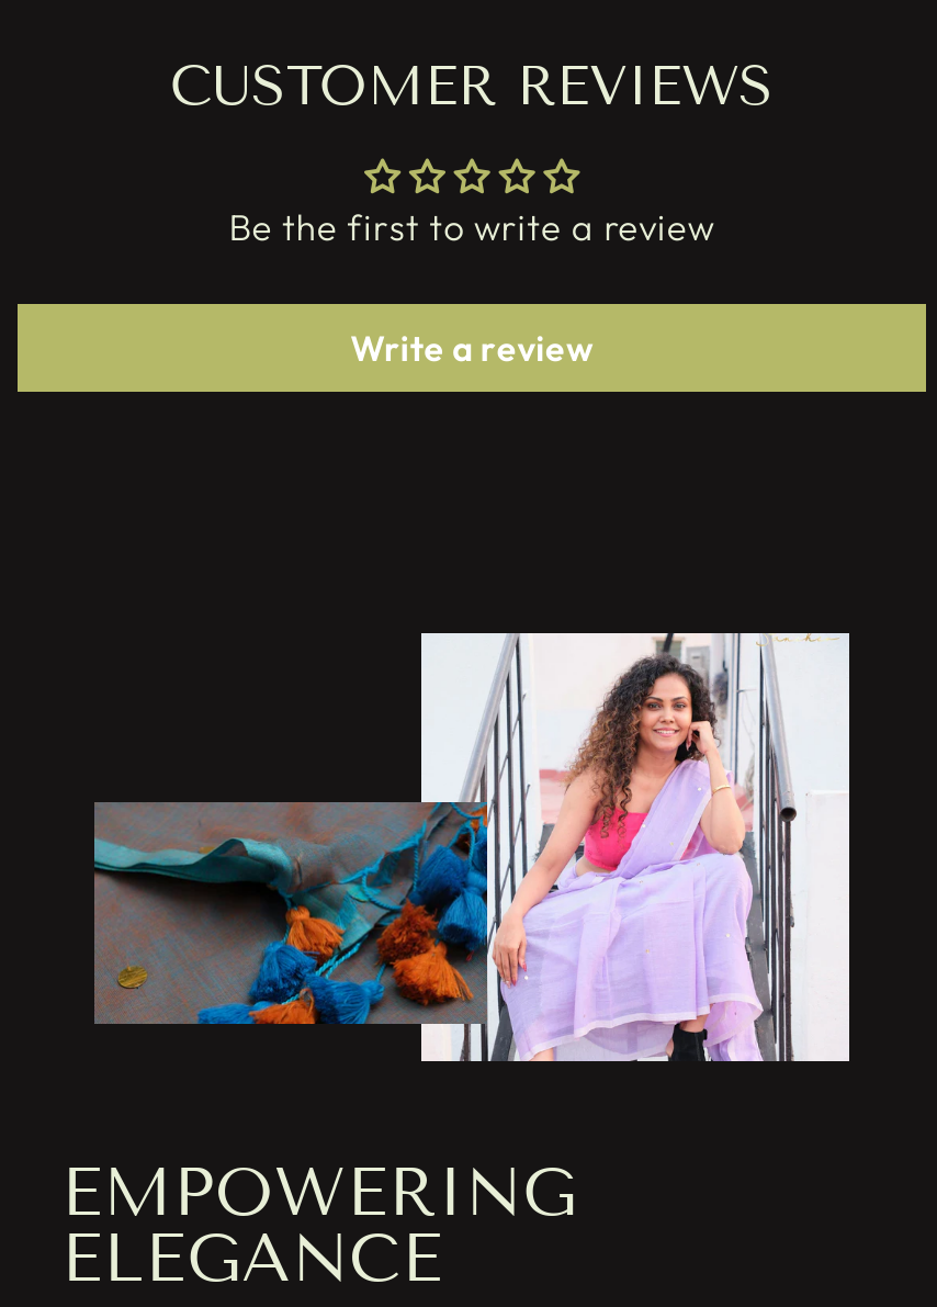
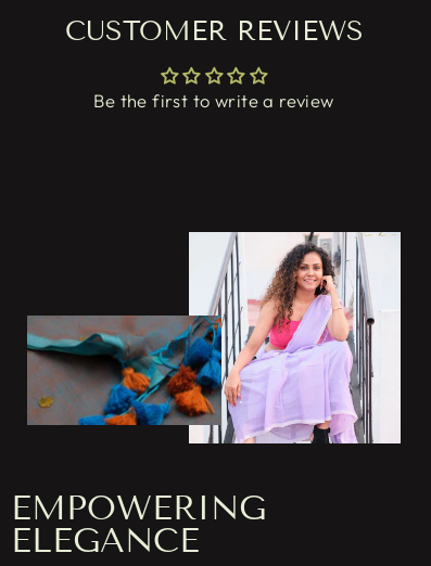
[350,325,593,369] Write a review -> none

